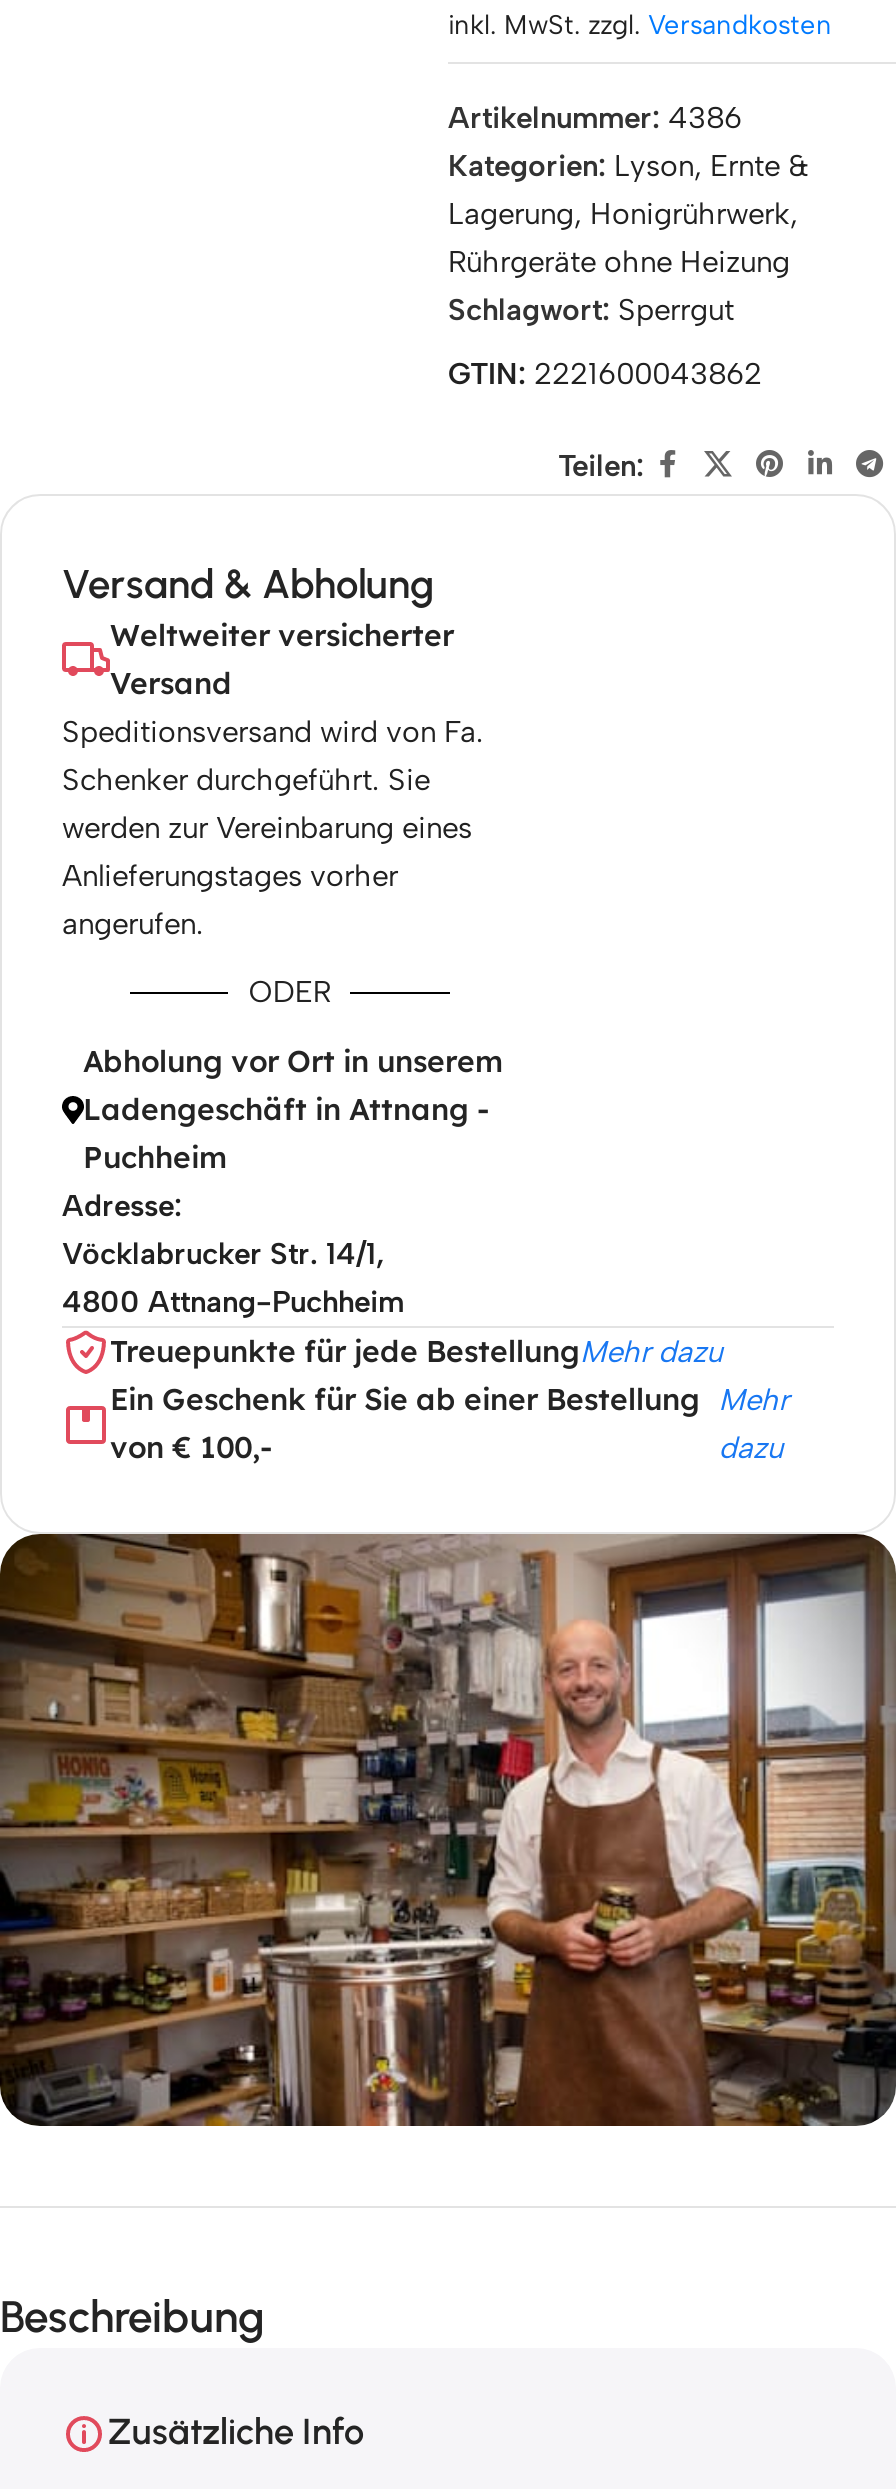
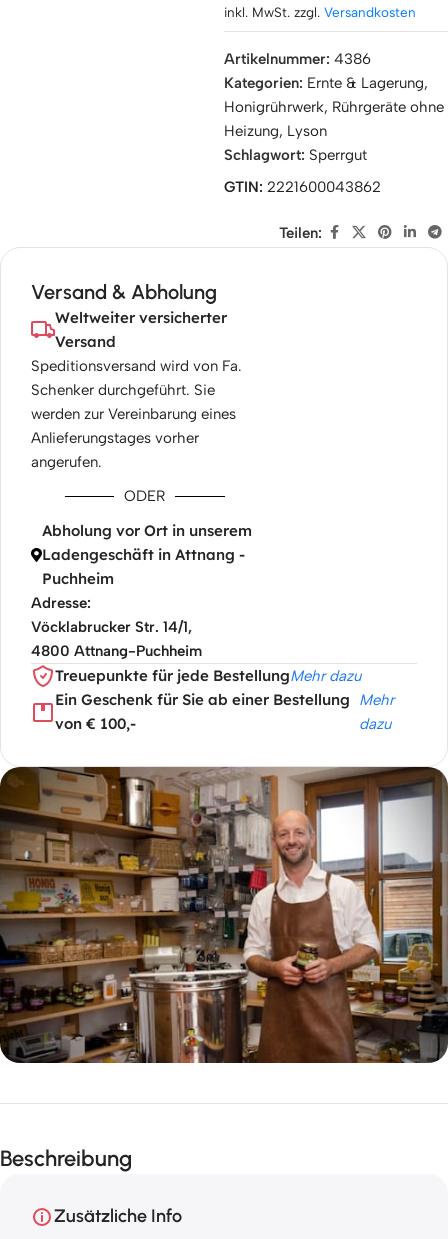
[448,147,810,279] Kategorien: Lyson, Ernte & | Lagerung, Honigrührwerk, | Rührgeräte ohne Heizung -> [224,73,444,139] Kategorien: Ernte & Lagerung, | Honigrührwerk, Rührgeräte ohne | Heizung, Lyson

